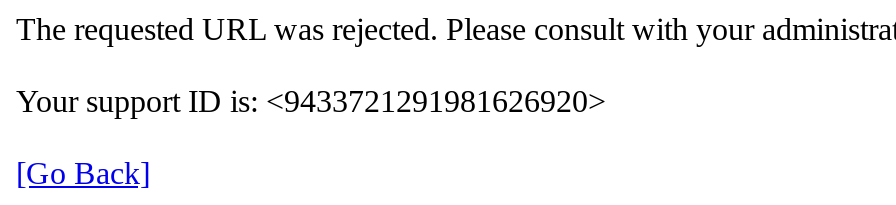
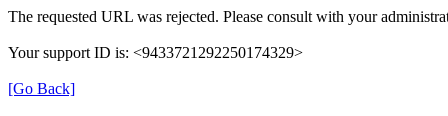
[16,84,606,118] Your support ID is: <9433721291981626920> -> [8,44,303,61] Your support ID is: <9433721292250174329>

